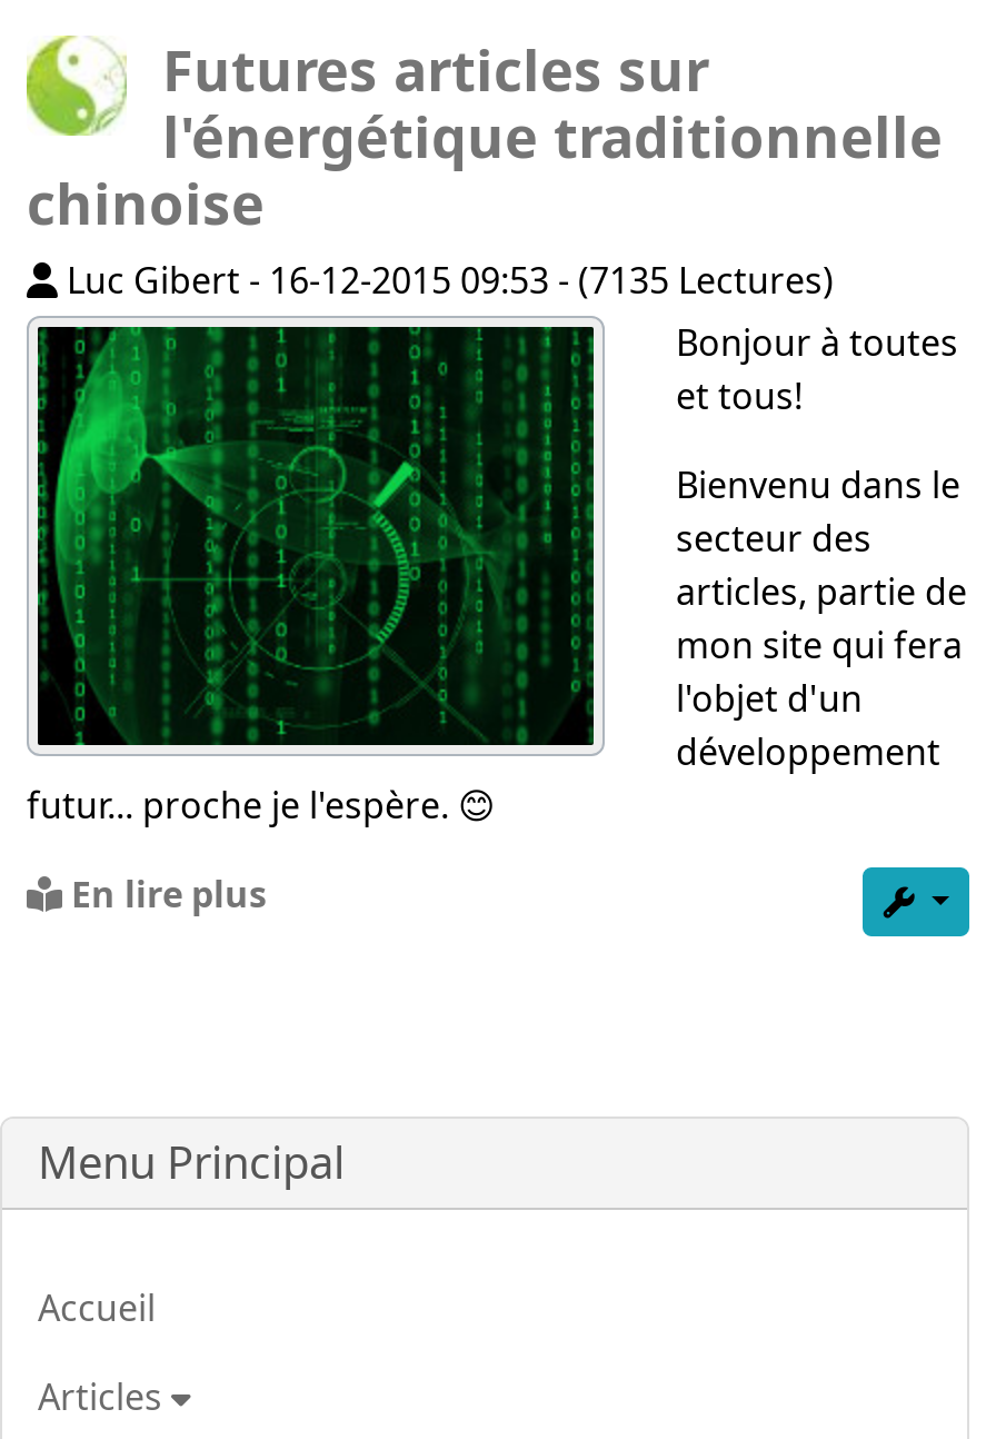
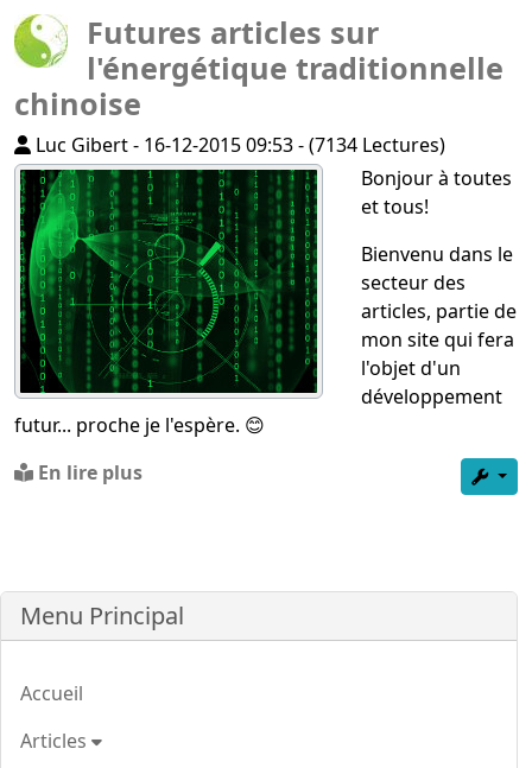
[58,255,834,304] Luc Gibert - 16-12-2015 09:53 - (7135 Lectures) -> [31,131,445,158] Luc Gibert - 16-12-2015 09:53 - (7134 Lectures)

